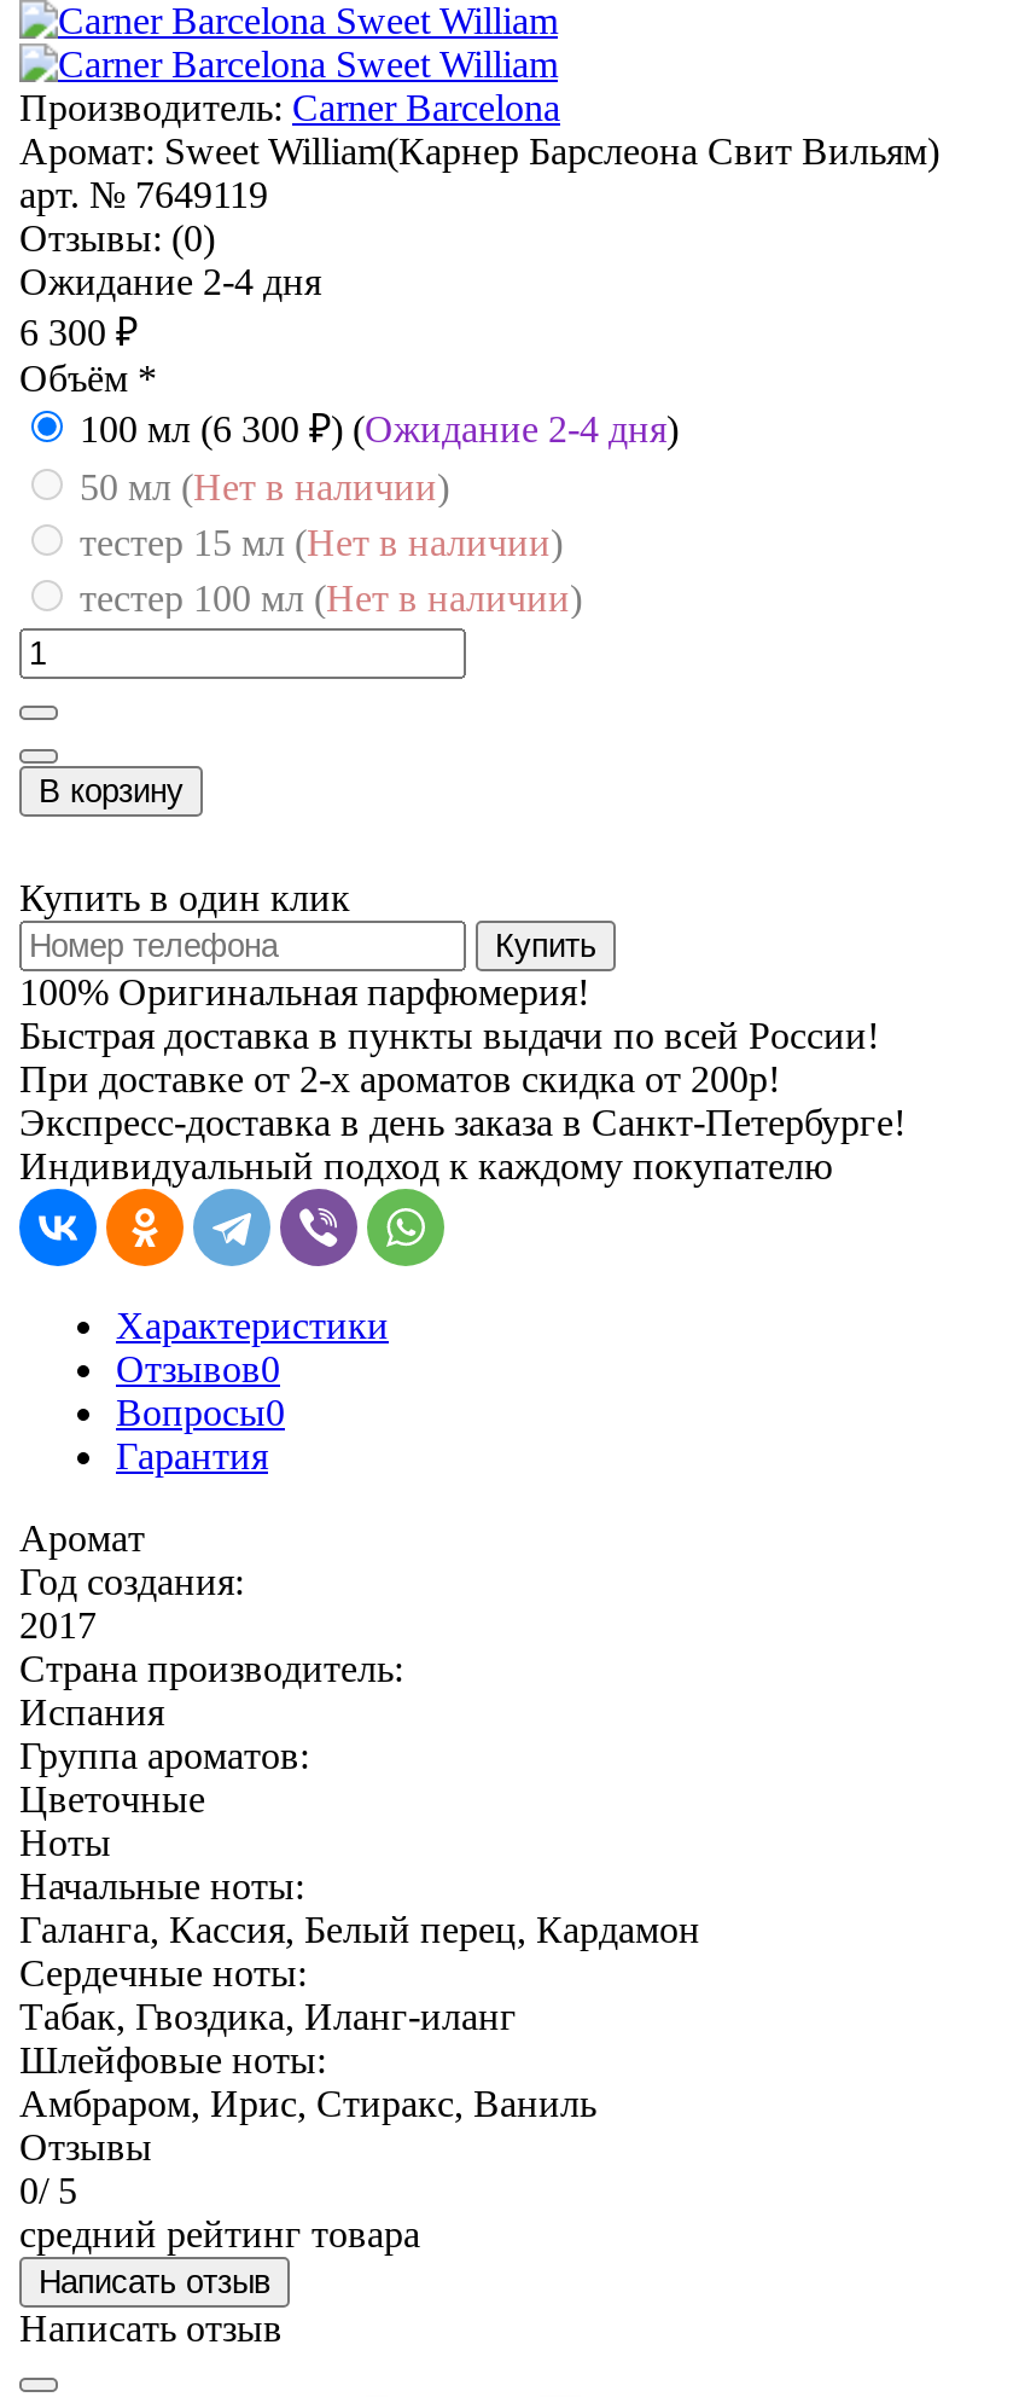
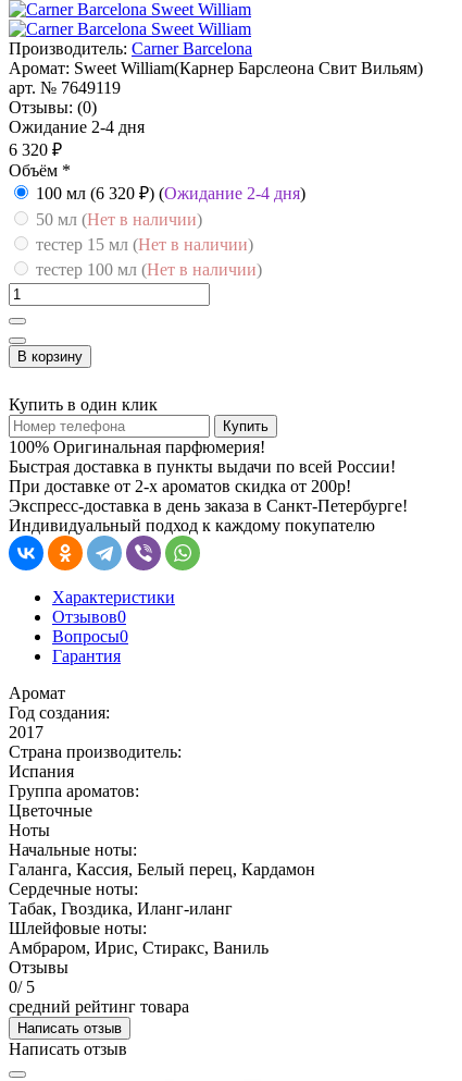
[19,311,138,353] 6 300 ₽ -> [9,140,62,159] 6 320 ₽
[80,408,679,449] 100 мл (6 300 ₽) (Ожидание 2-4 дня) -> [36,184,305,202] 100 мл (6 320 ₽) (Ожидание 2-4 дня)

